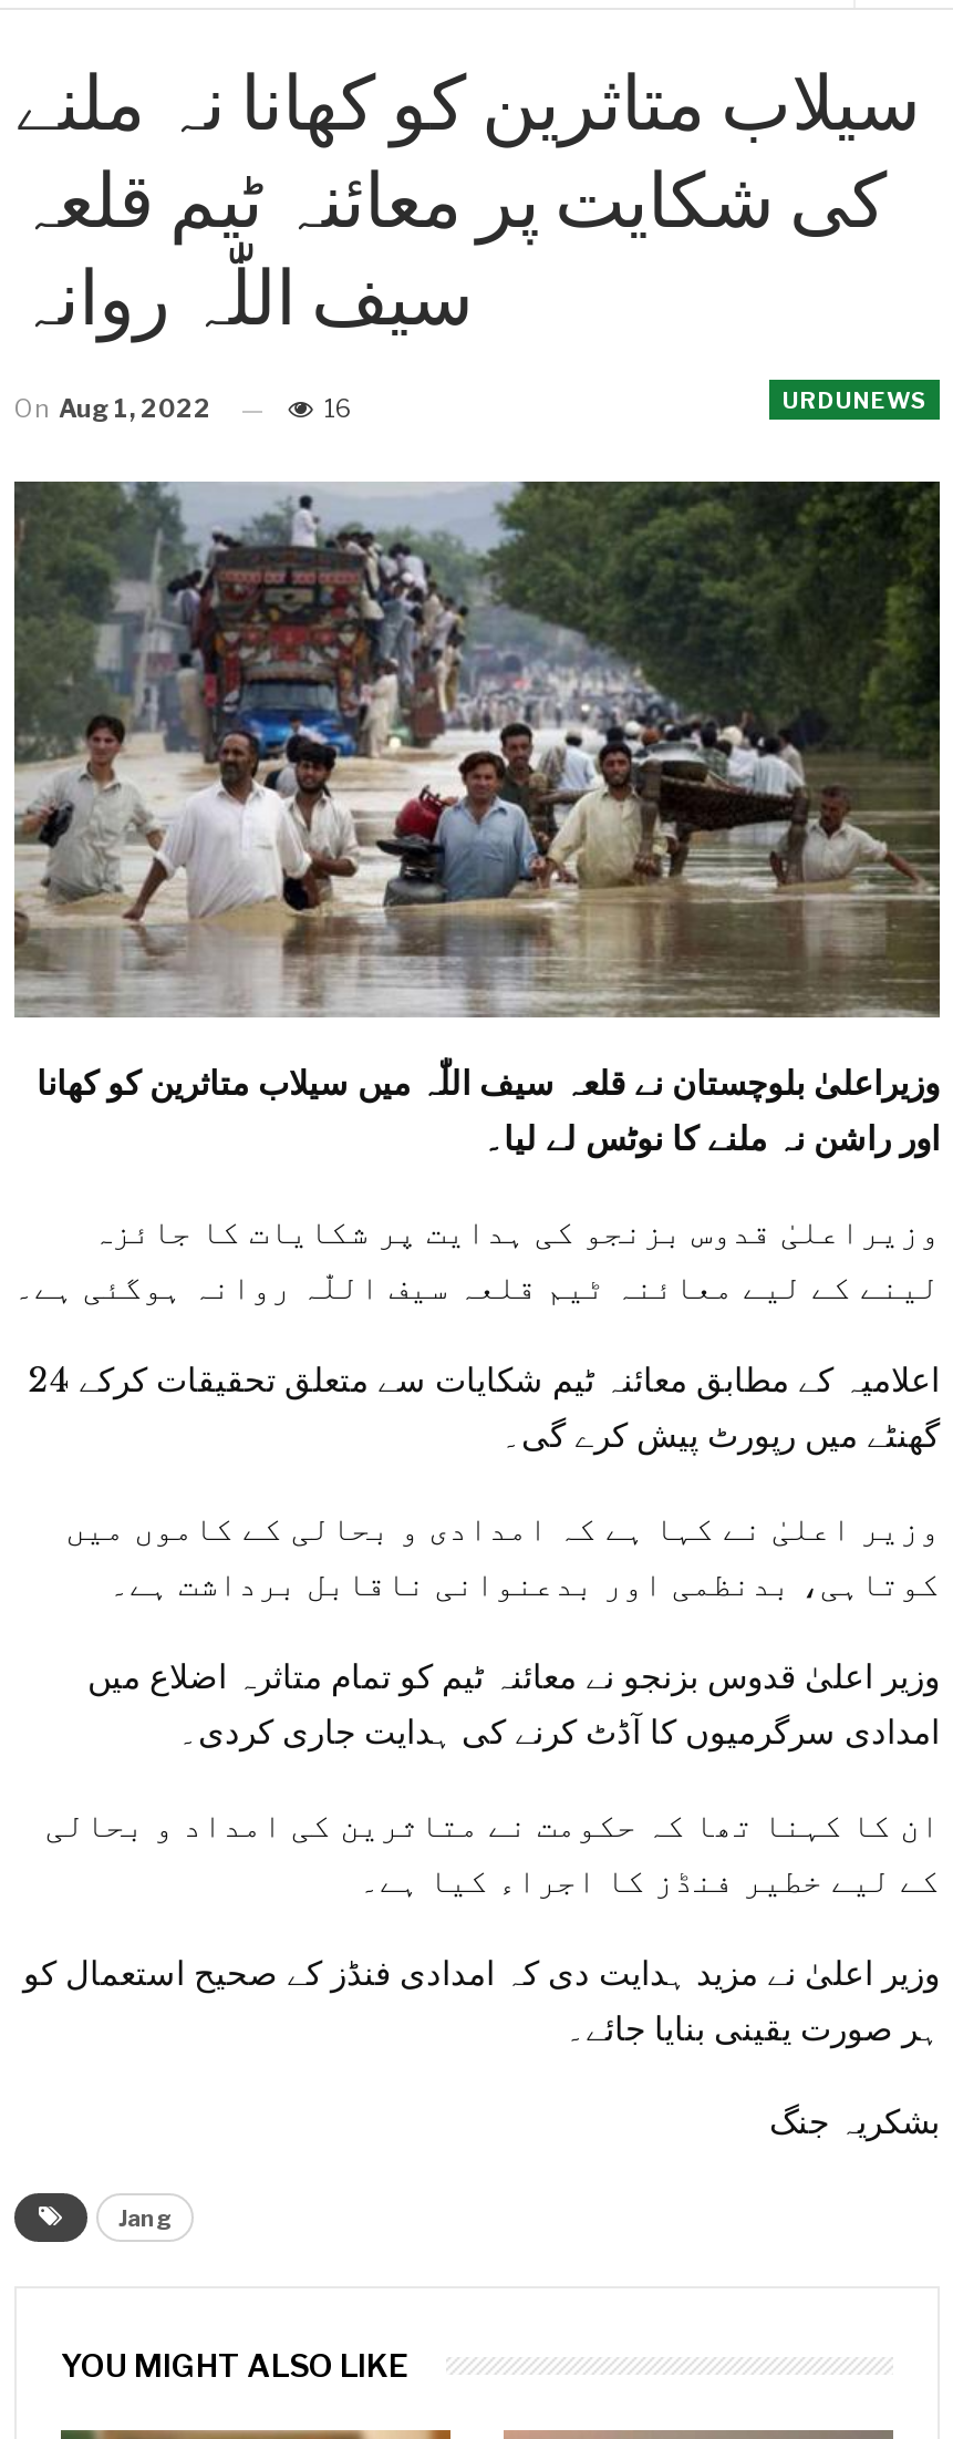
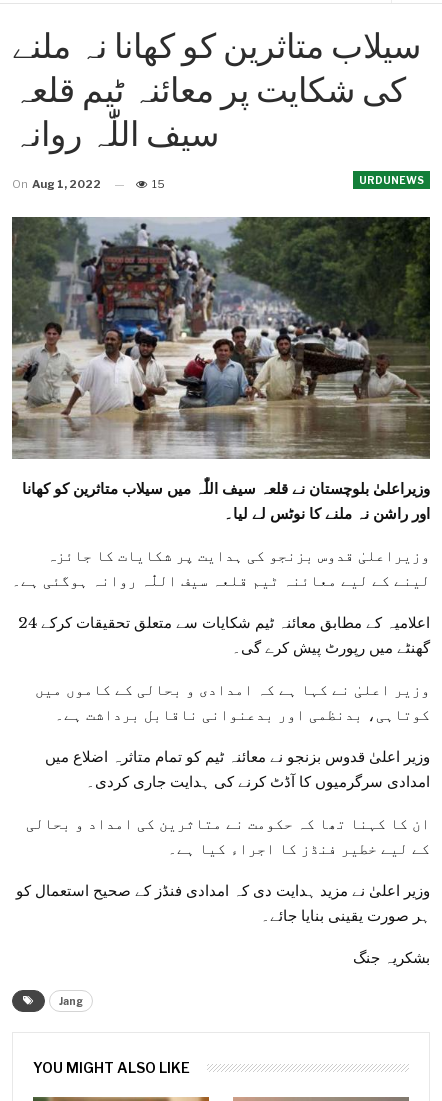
[320,393,353,424] 16 -> [150,177,165,191] 15

